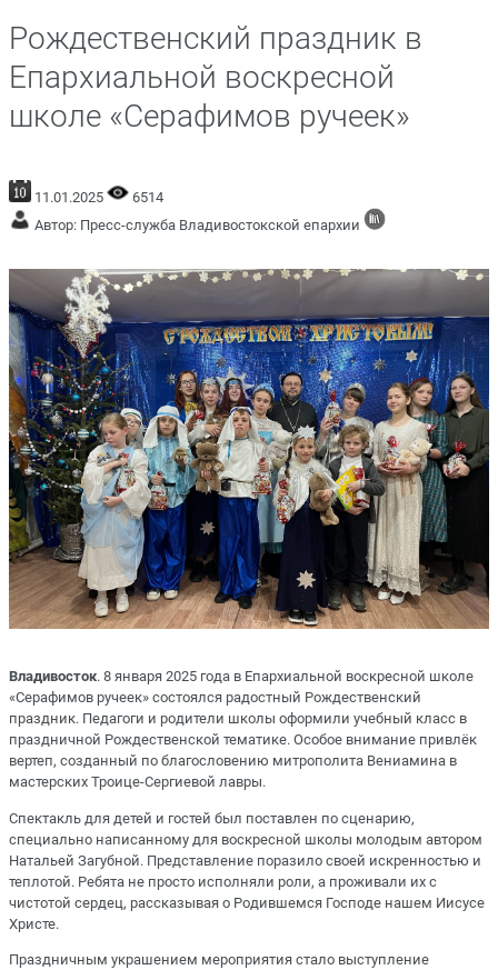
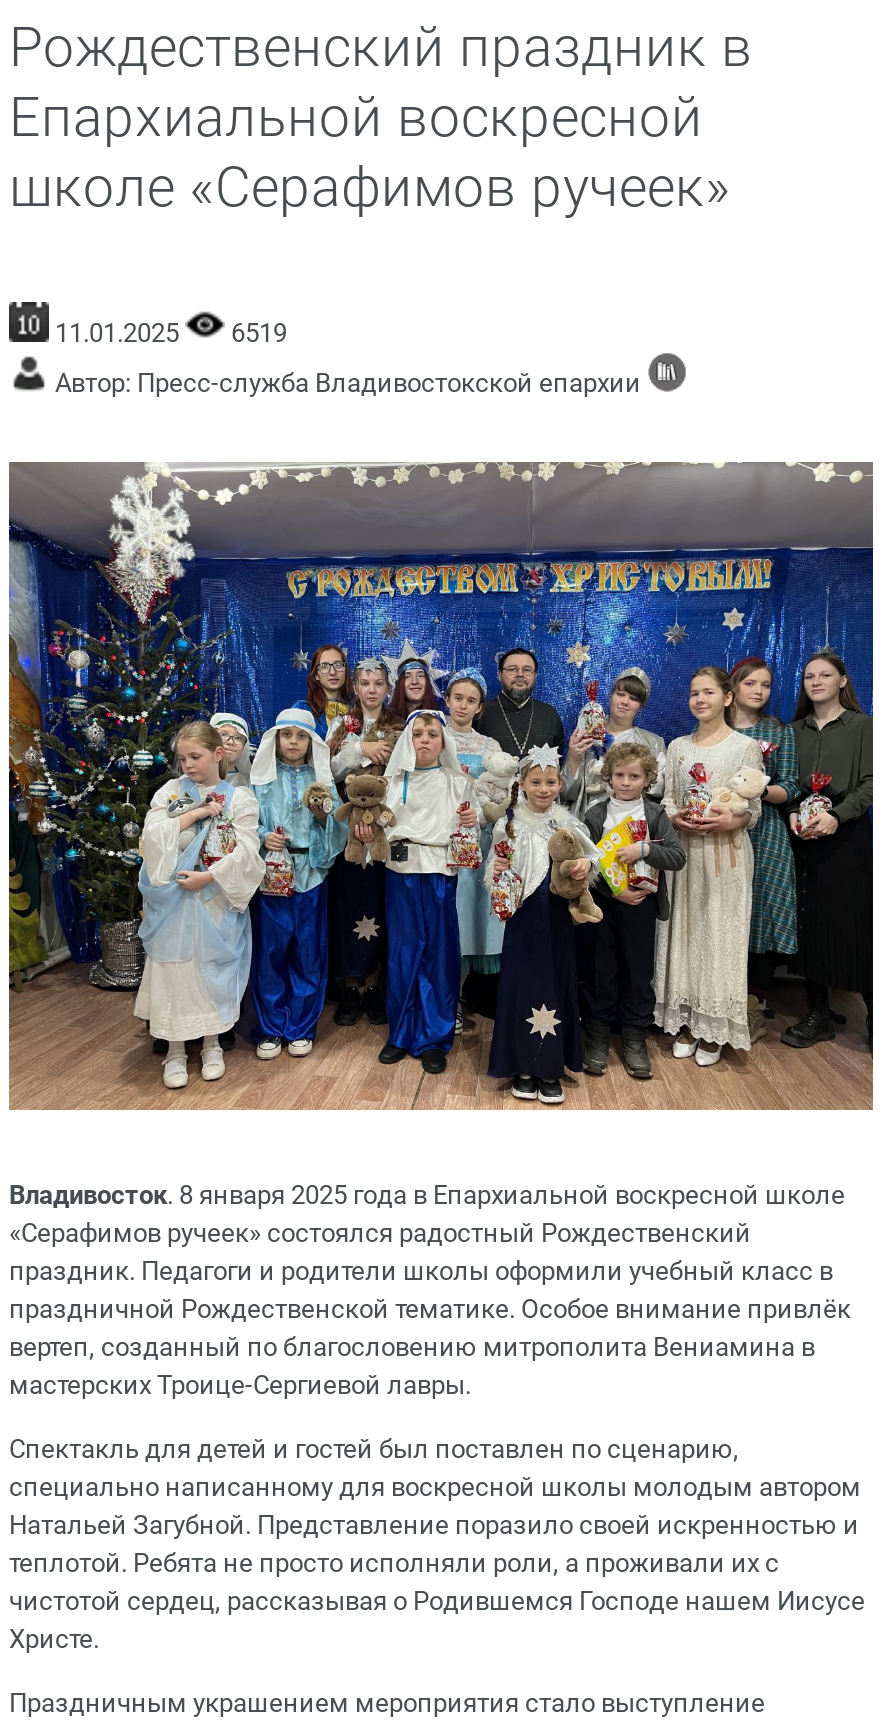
[31,189,163,206] 11.01.2025 6514 -> [49,317,287,347] 11.01.2025 6519

